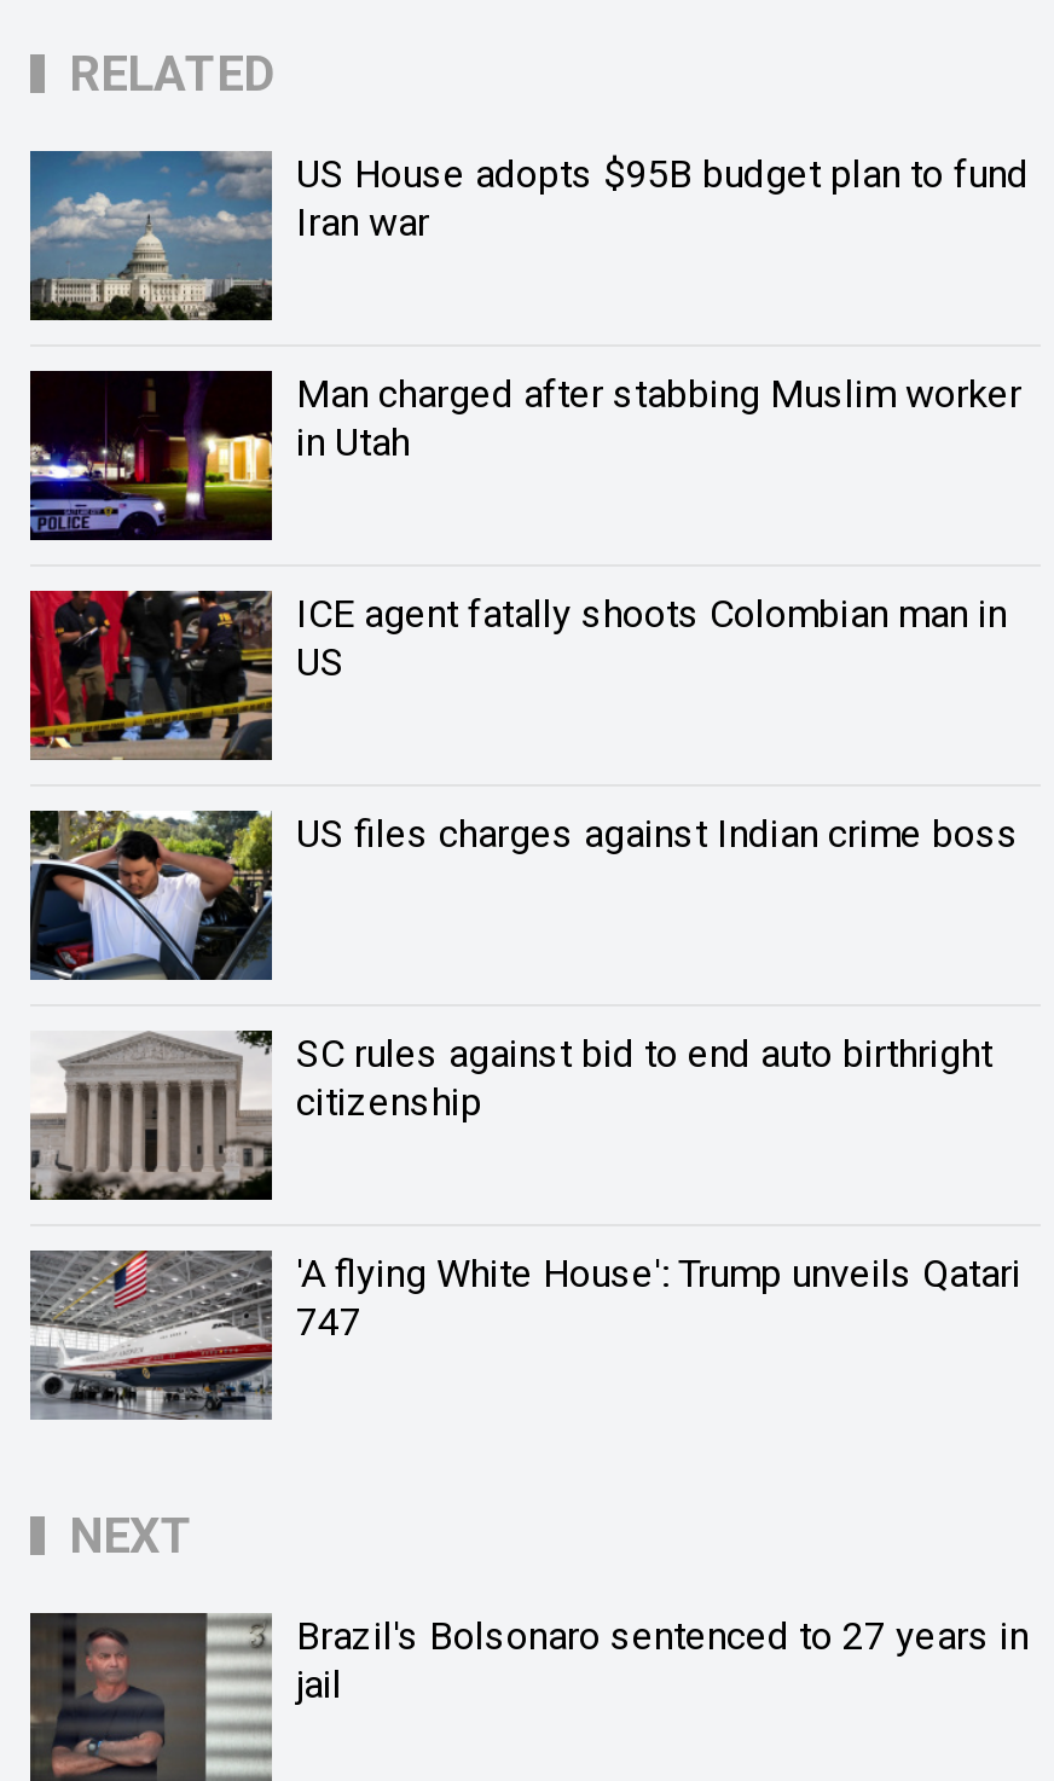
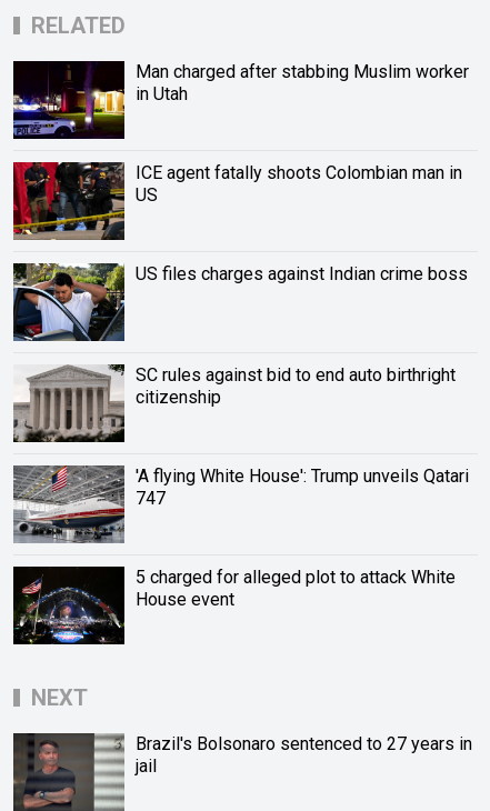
[28,150,1029,324] [image] | US House adopts $95B budget plan to fund | Iran war -> none
moved [25,369,1021,1343] -> [11,61,469,509]: [image] | Man charged after stabbing Muslim worker | in Utah | ... | 'A flying White House': Trump unveils Qatari | 747
none -> [12,566,456,644] [image] | 5 charged for alleged plot to attack White | House event

